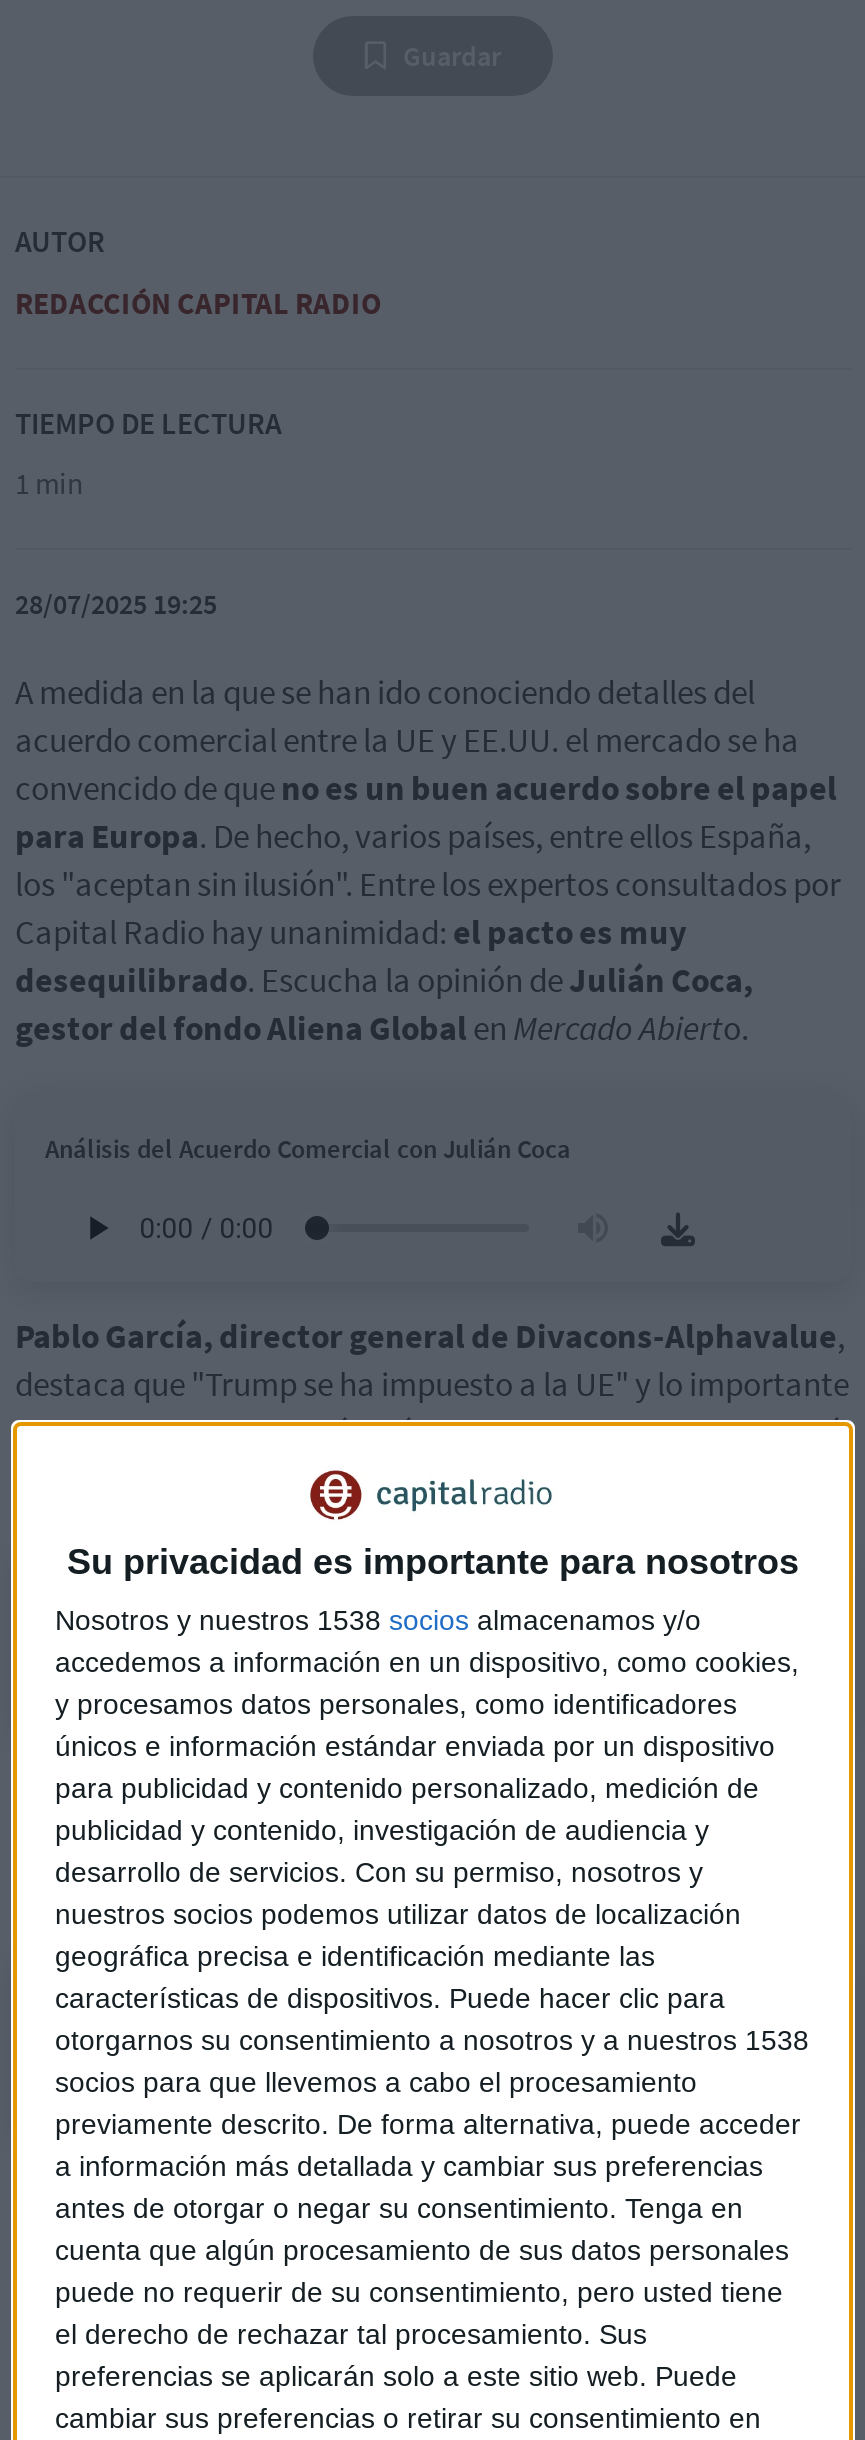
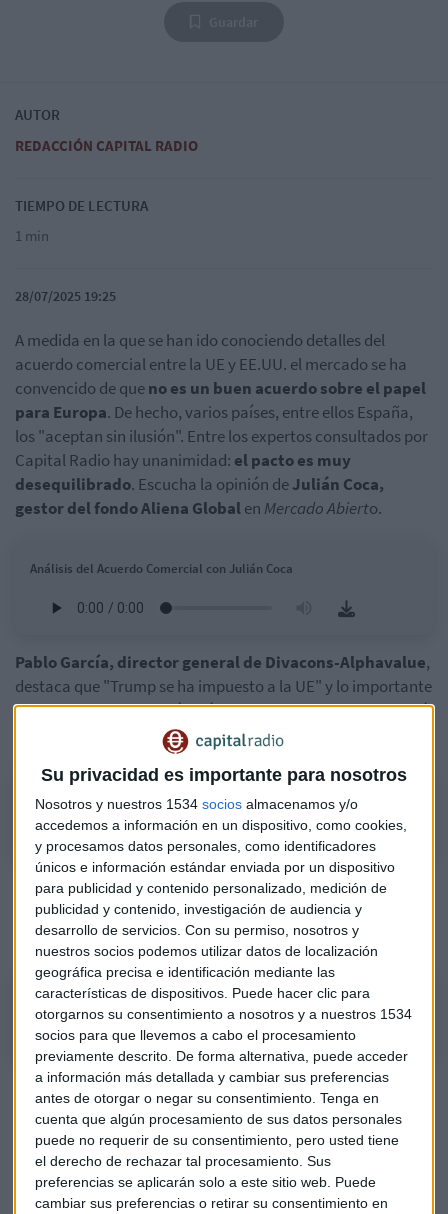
[55,1604,701,1636] Nosotros y nuestros 1538 socios almacenamos y/o -> [35,796,358,812] Nosotros y nuestros 1534 socios almacenamos y/o
[55,2024,809,2056] otorgarnos su consentimiento a nosotros y a nuestros 1538 -> [35,1006,412,1022] otorgarnos su consentimiento a nosotros y a nuestros 1534

